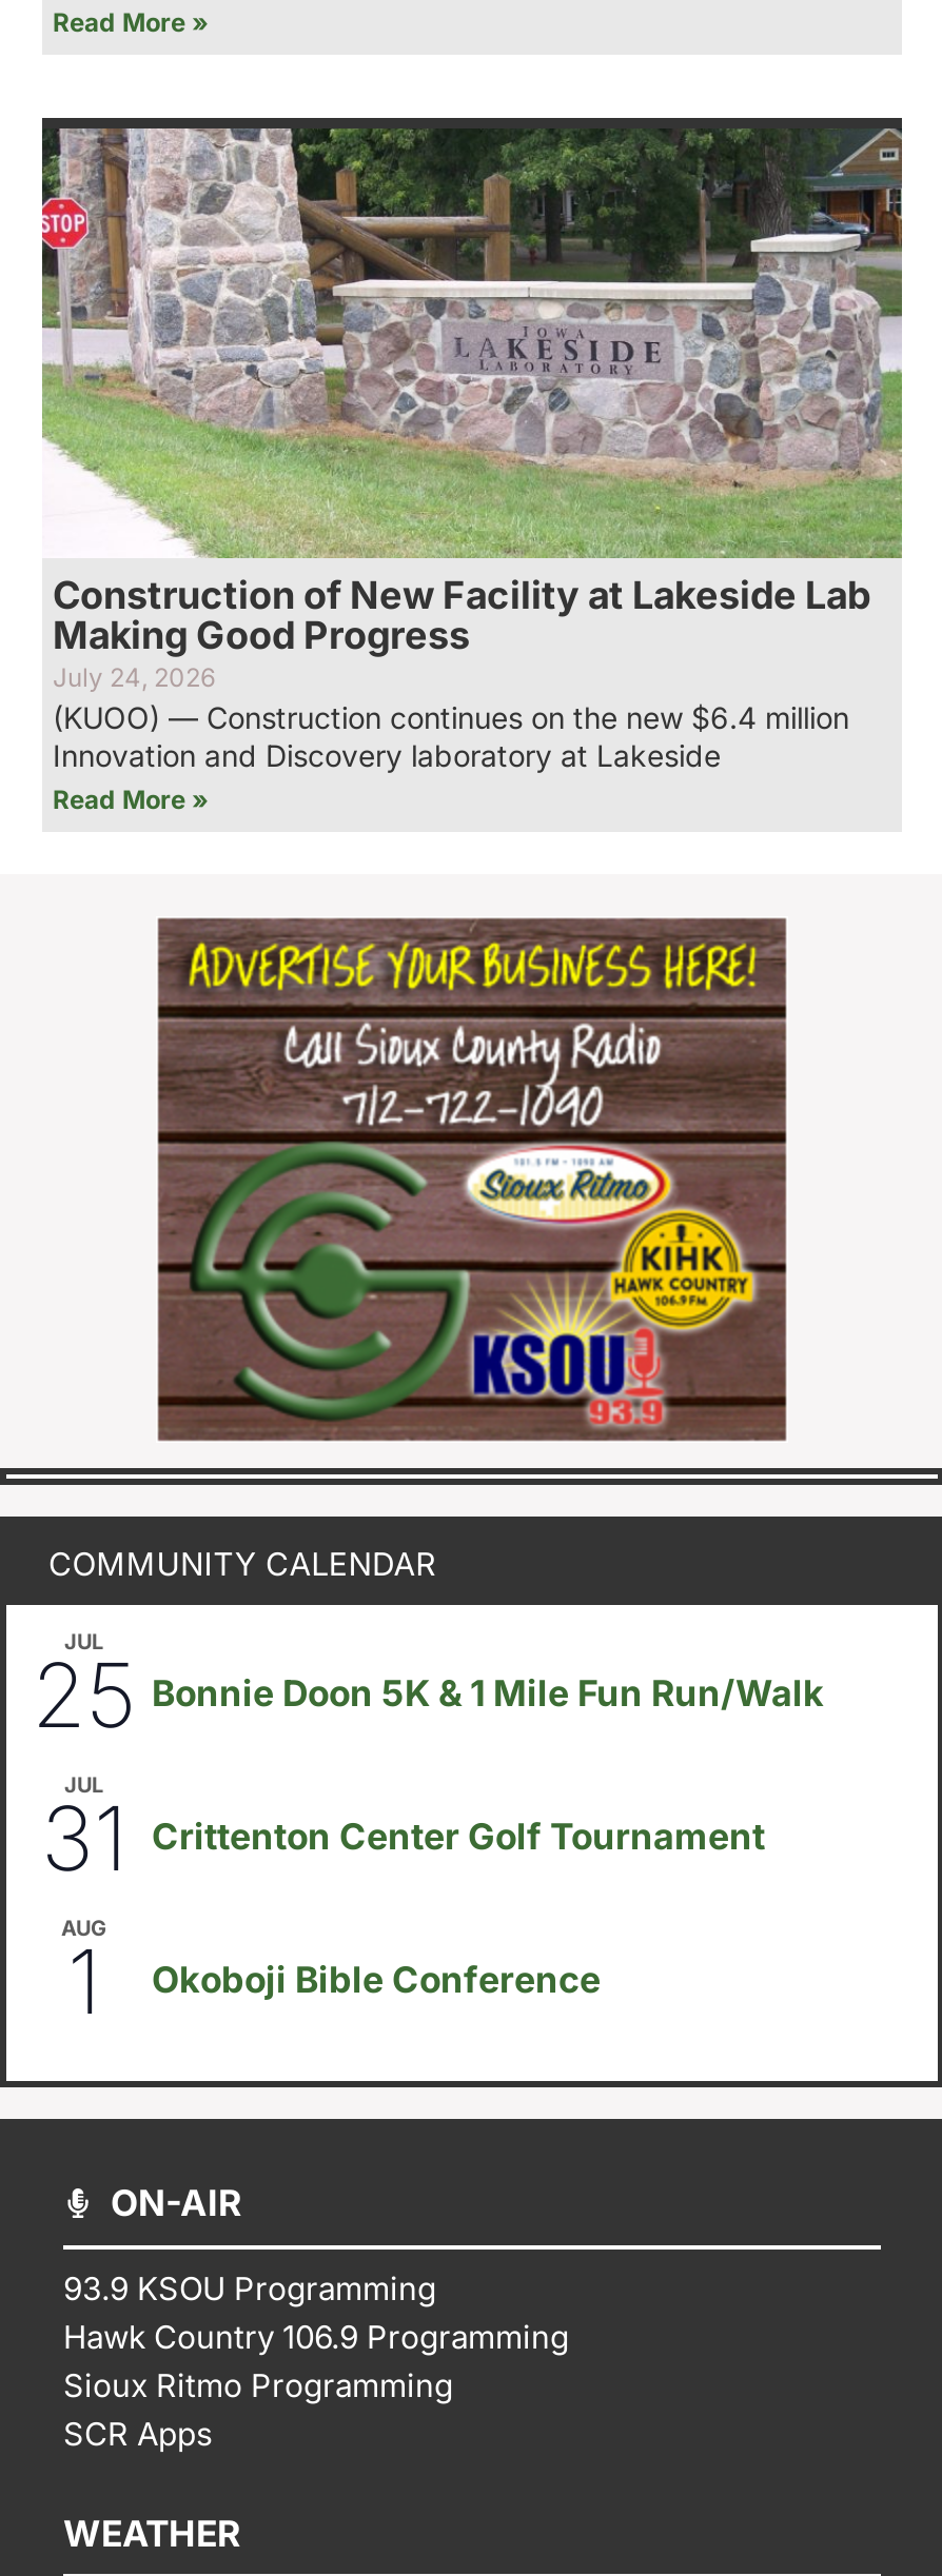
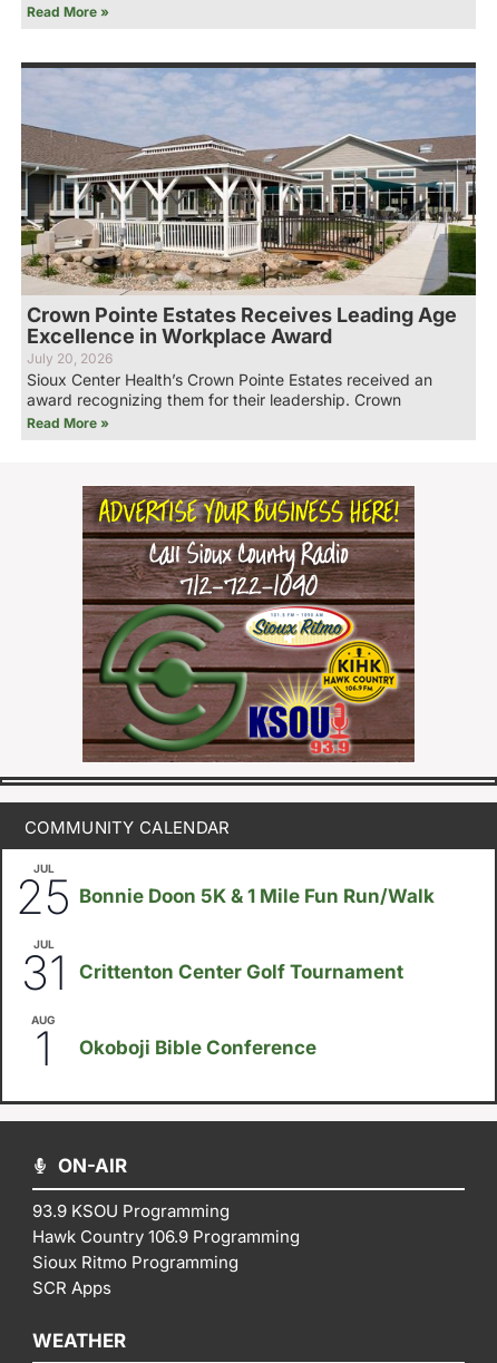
[40,128,904,773] [image] | Construction of New Facility at Lakeside Lab | Making Good Progress | July 24, 2026 | (KUOO) — Construction continues on the new $6.4 million | Innovation and Discovery laboratory at Lakeside -> [20,67,477,409] [image] | Crown Pointe Estates Receives Leading Age | Excellence in Workplace Award | July 20, 2026 | Sioux Center Health’s Crown Pointe Estates received an | award recognizing them for their leadership. Crown

